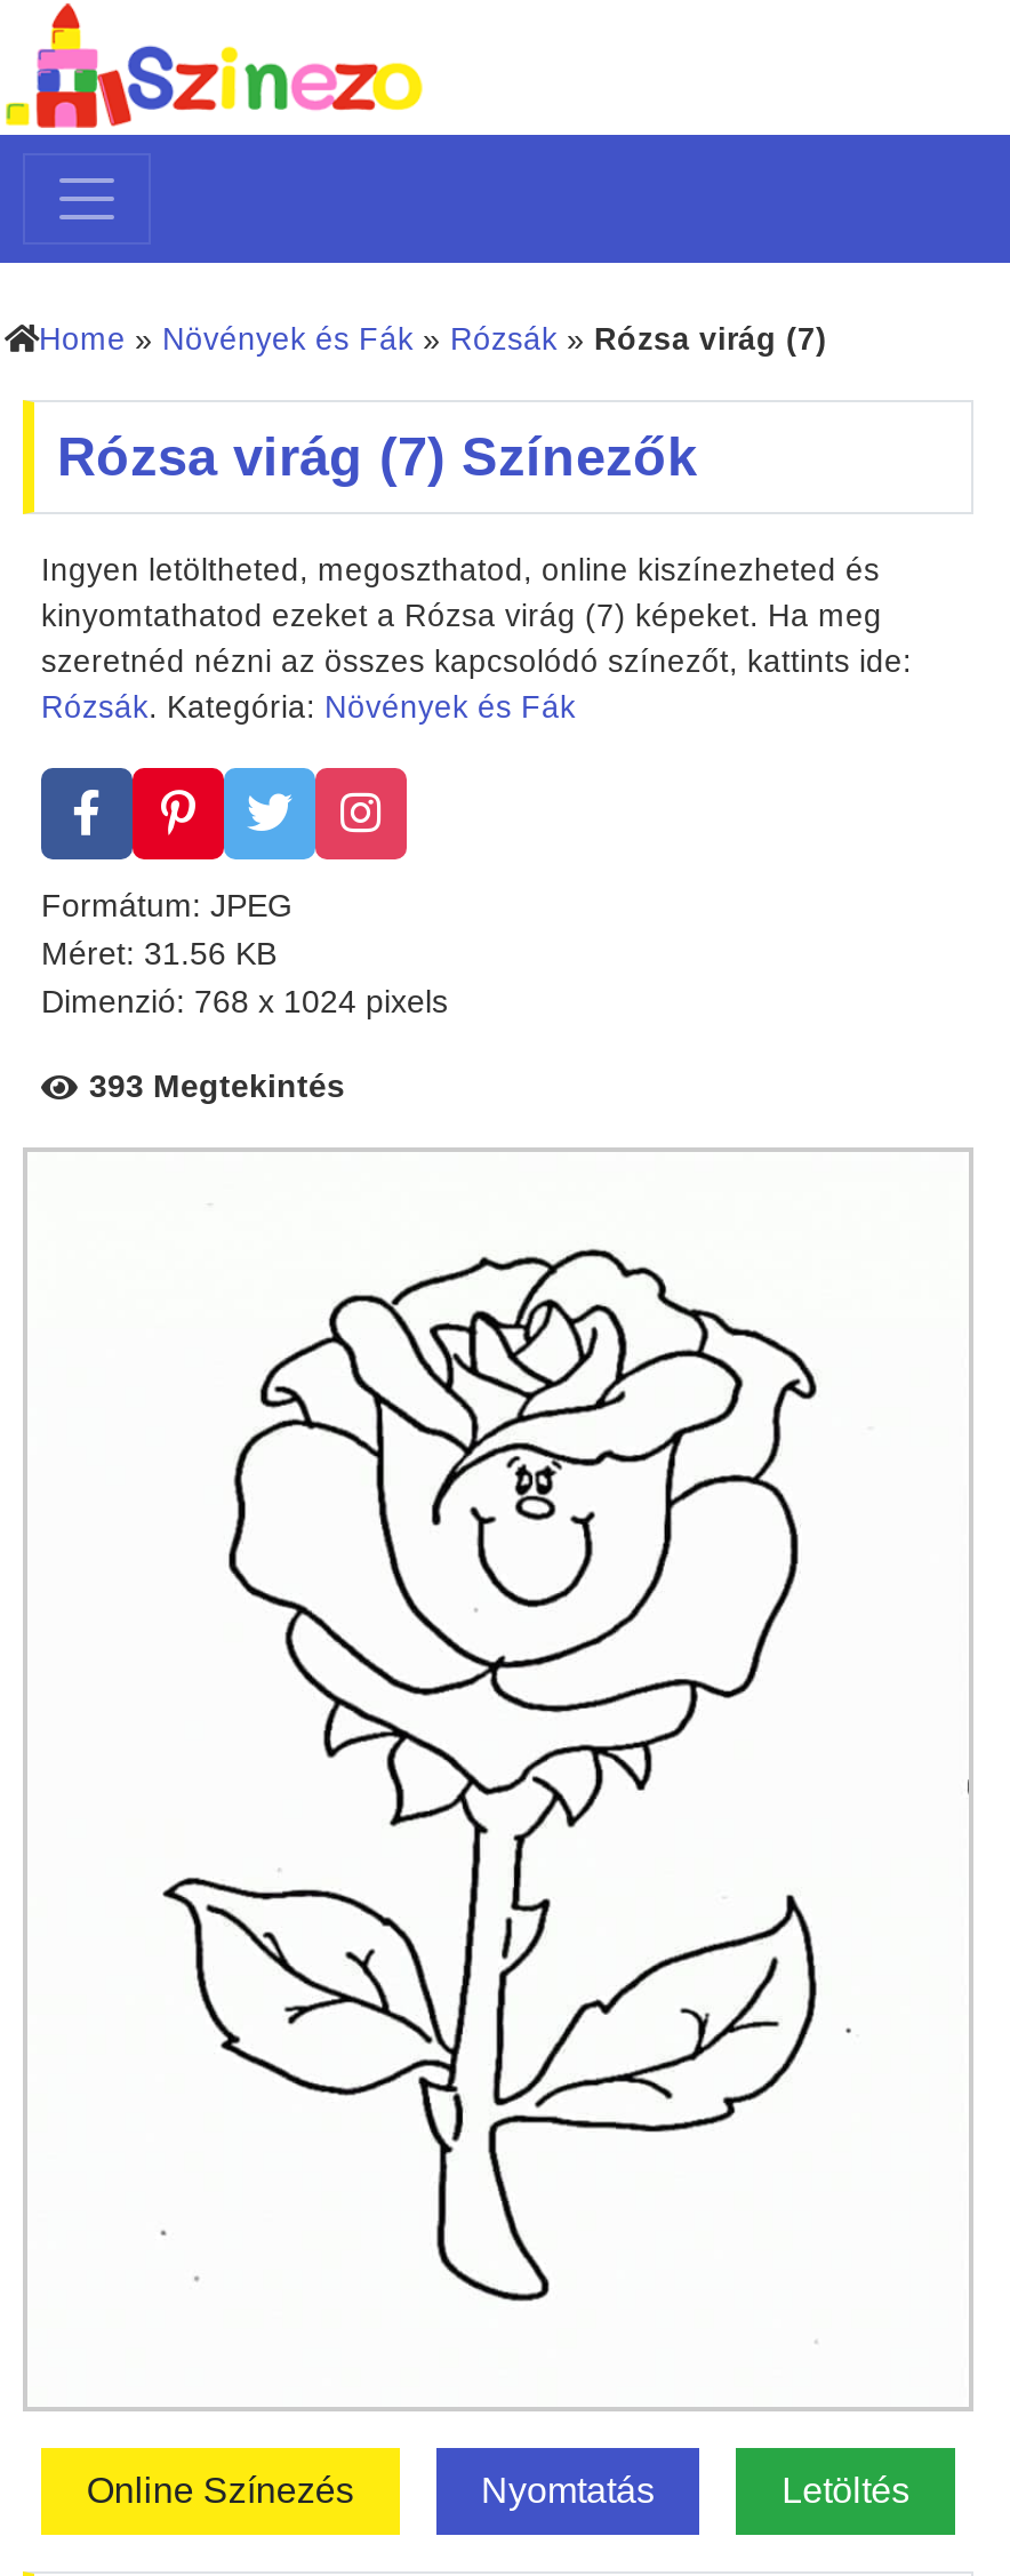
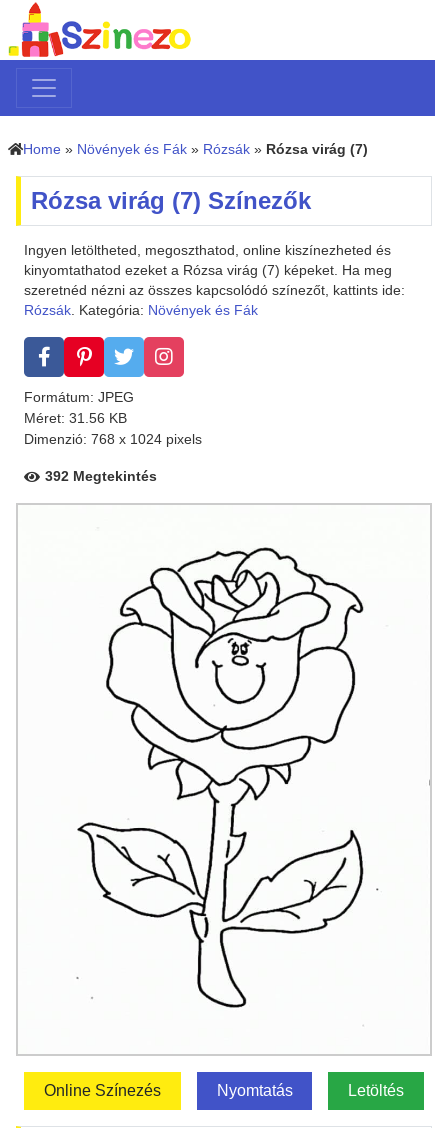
[89,1067,345,1104] 393 Megtekintés -> [45,468,157,484] 392 Megtekintés

